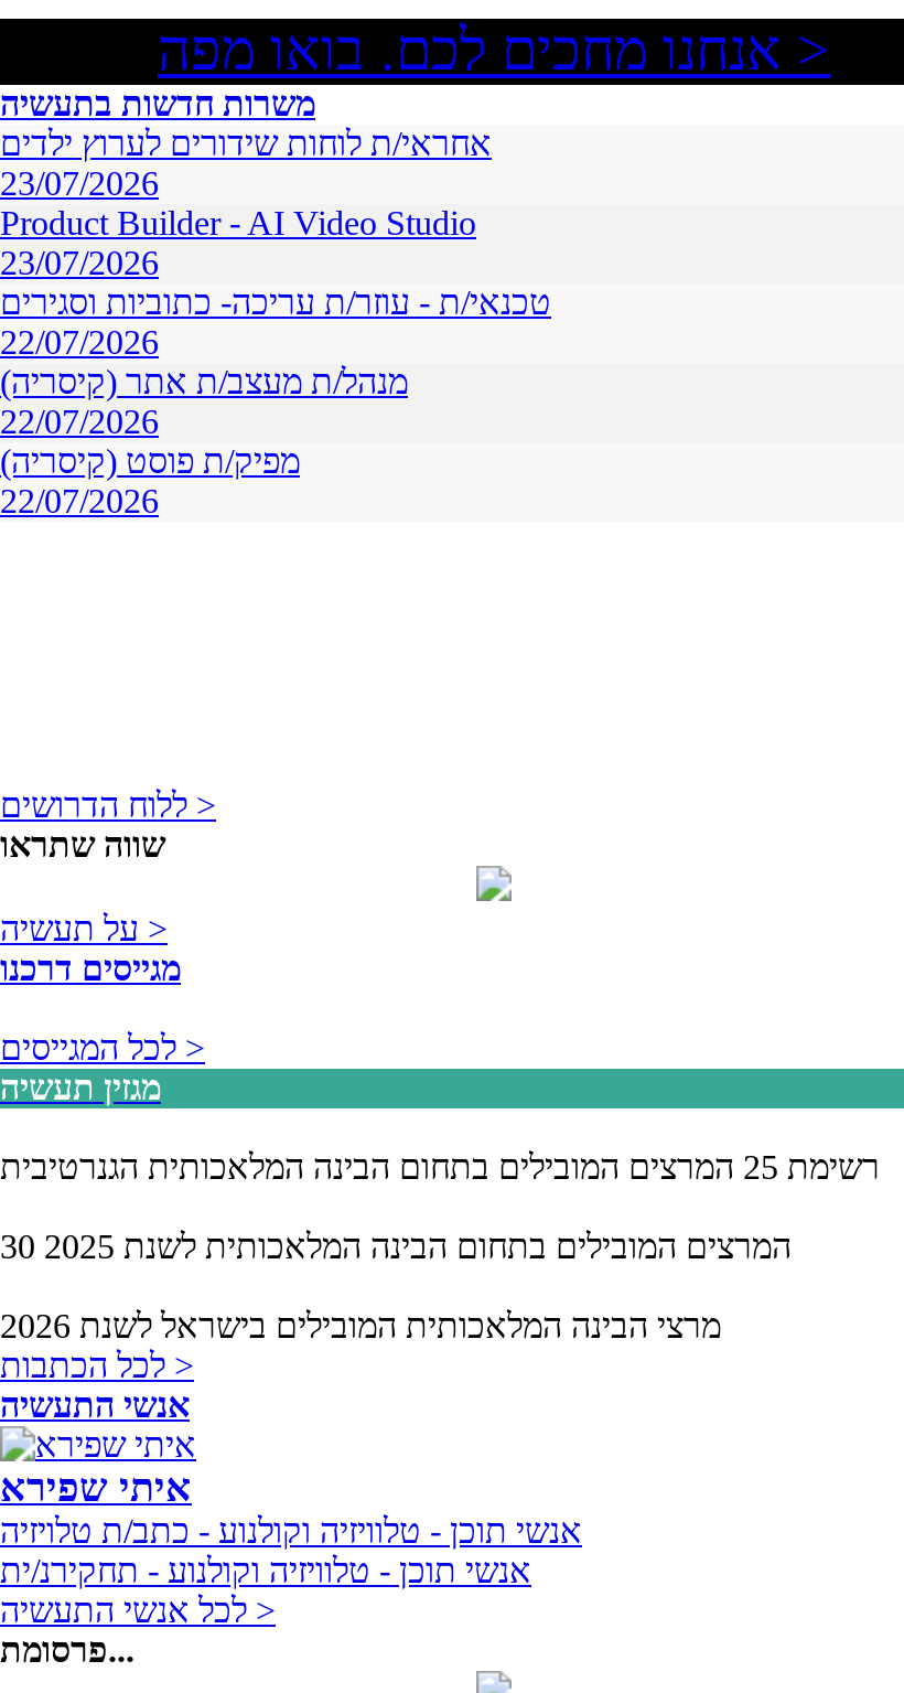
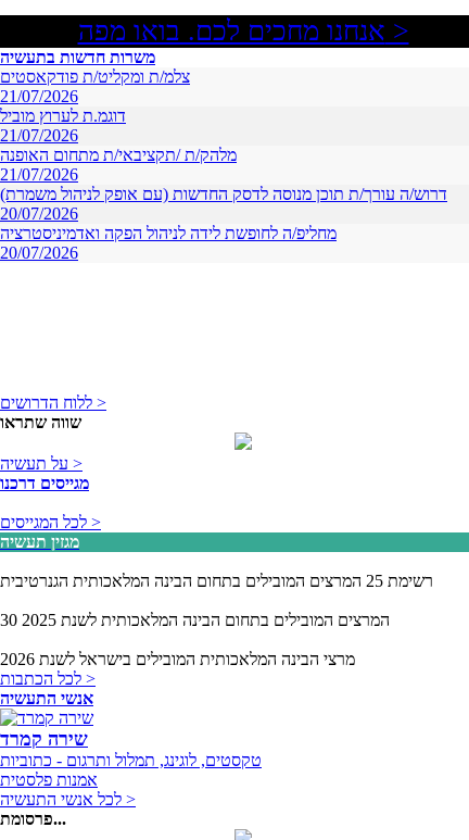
[0,125,551,519] אחראי/ת לוחות שידורים לערוץ ילדים | 23/07/2026 | Product Builder - AI Video Studio | 23/07/2026 | טכנאי/ת - עוזר/ת עריכה- כתוביות וסגירים | 22/07/2026 | מנהל/ת מעצב/ת אתר (קיסריה) | 22/07/2026 | מפיק/ת פוסט (קיסריה) | 22/07/2026 -> [0,67,447,262] צלמ/ת ומקליט/ת פודקאסטים | 21/07/2026 | דוגמ.ת לערוץ מוביל | 21/07/2026 | מלהק/ת /תקציבאי/ת מתחום האופנה | 21/07/2026 | דרוש/ה עורך/ת תוכן מנוסה לדסק החדשות (עם אופק לניהול משמרת) | 20/07/2026 | מחליפ/ה לחופשת לידה לניהול הפקה ואדמיניסטרציה | 20/07/2026
[0,1466,582,1589] איתי שפירא | אנשי תוכן - טלוויזיה וקולנוע - כתב/ת טלויזיה | אנשי תוכן - טלוויזיה וקולנוע - תחקירנ/ית -> [0,728,262,789] שירה קמרד | טקסטים, לוגינג, תמלול ותרגום - כתוביות | אמנות פלסטית

